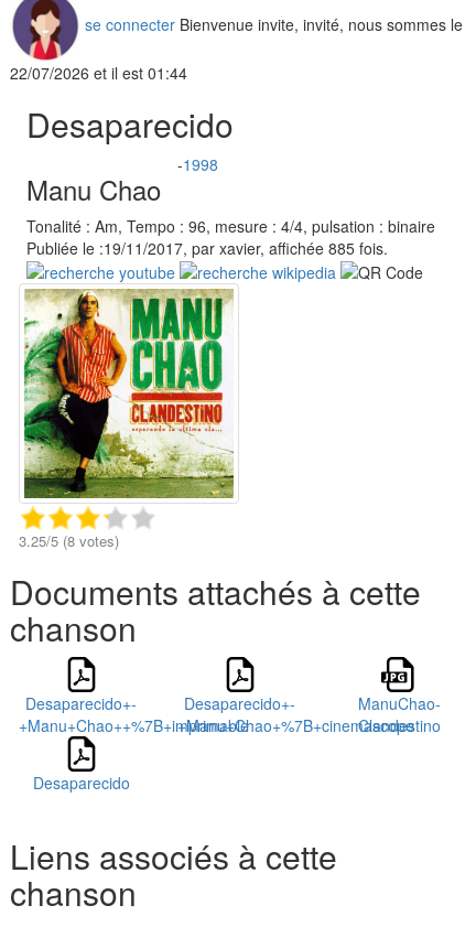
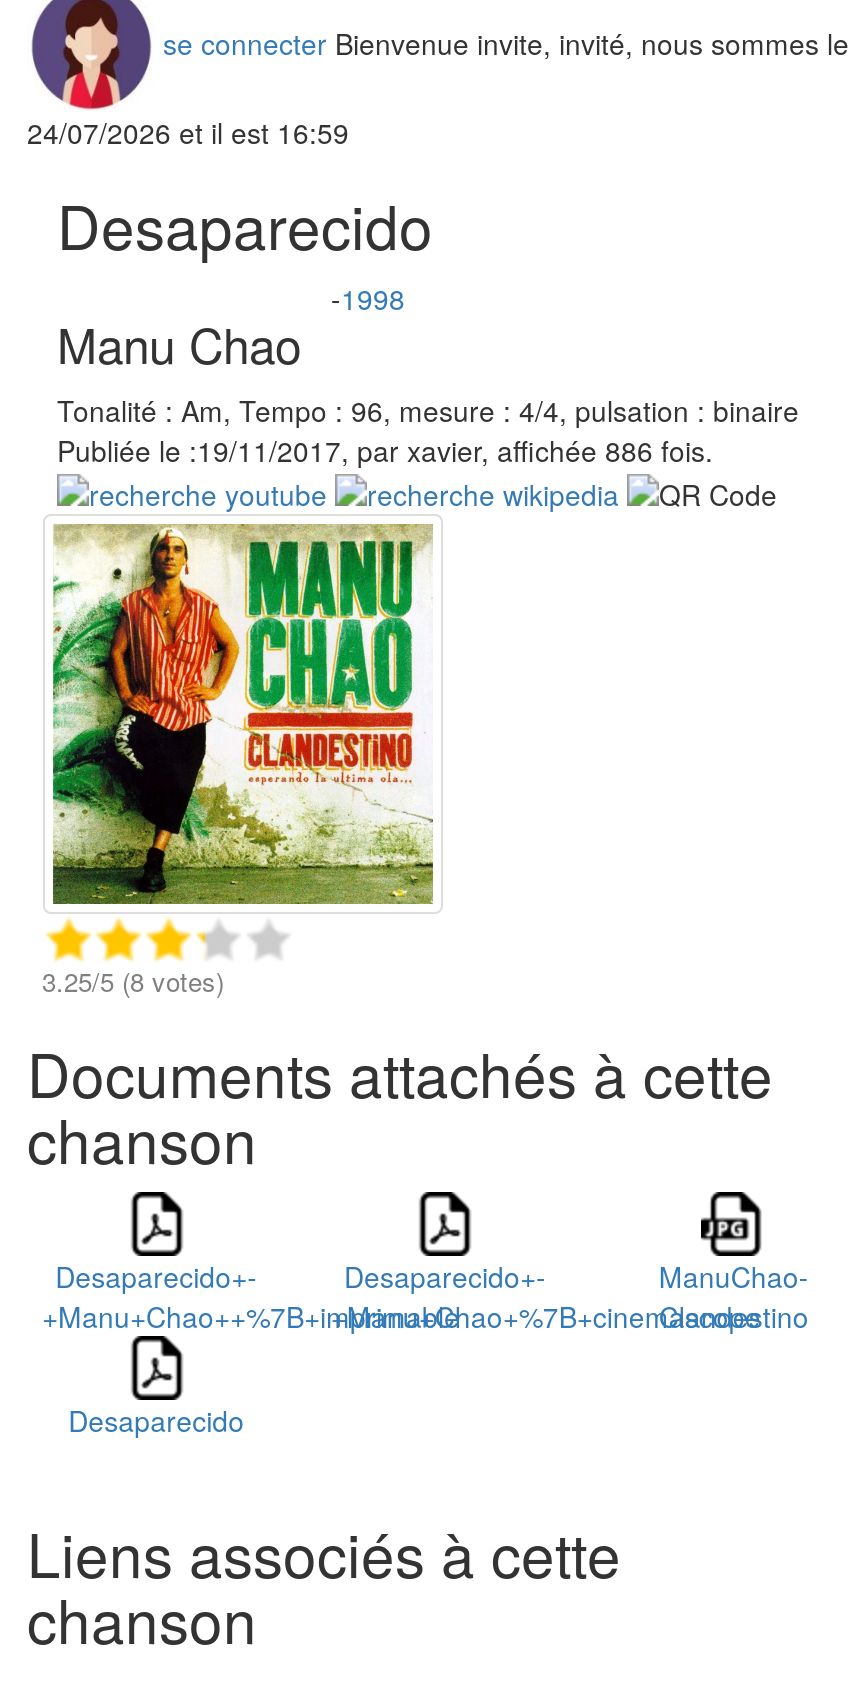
[10,62,187,84] 22/07/2026 et il est 01:44 -> [27,112,349,152] 24/07/2026 et il est 16:59
[26,237,388,259] Publiée le :19/11/2017, par xavier, affichée 885 fois. -> [57,430,713,470] Publiée le :19/11/2017, par xavier, affichée 886 fois.

